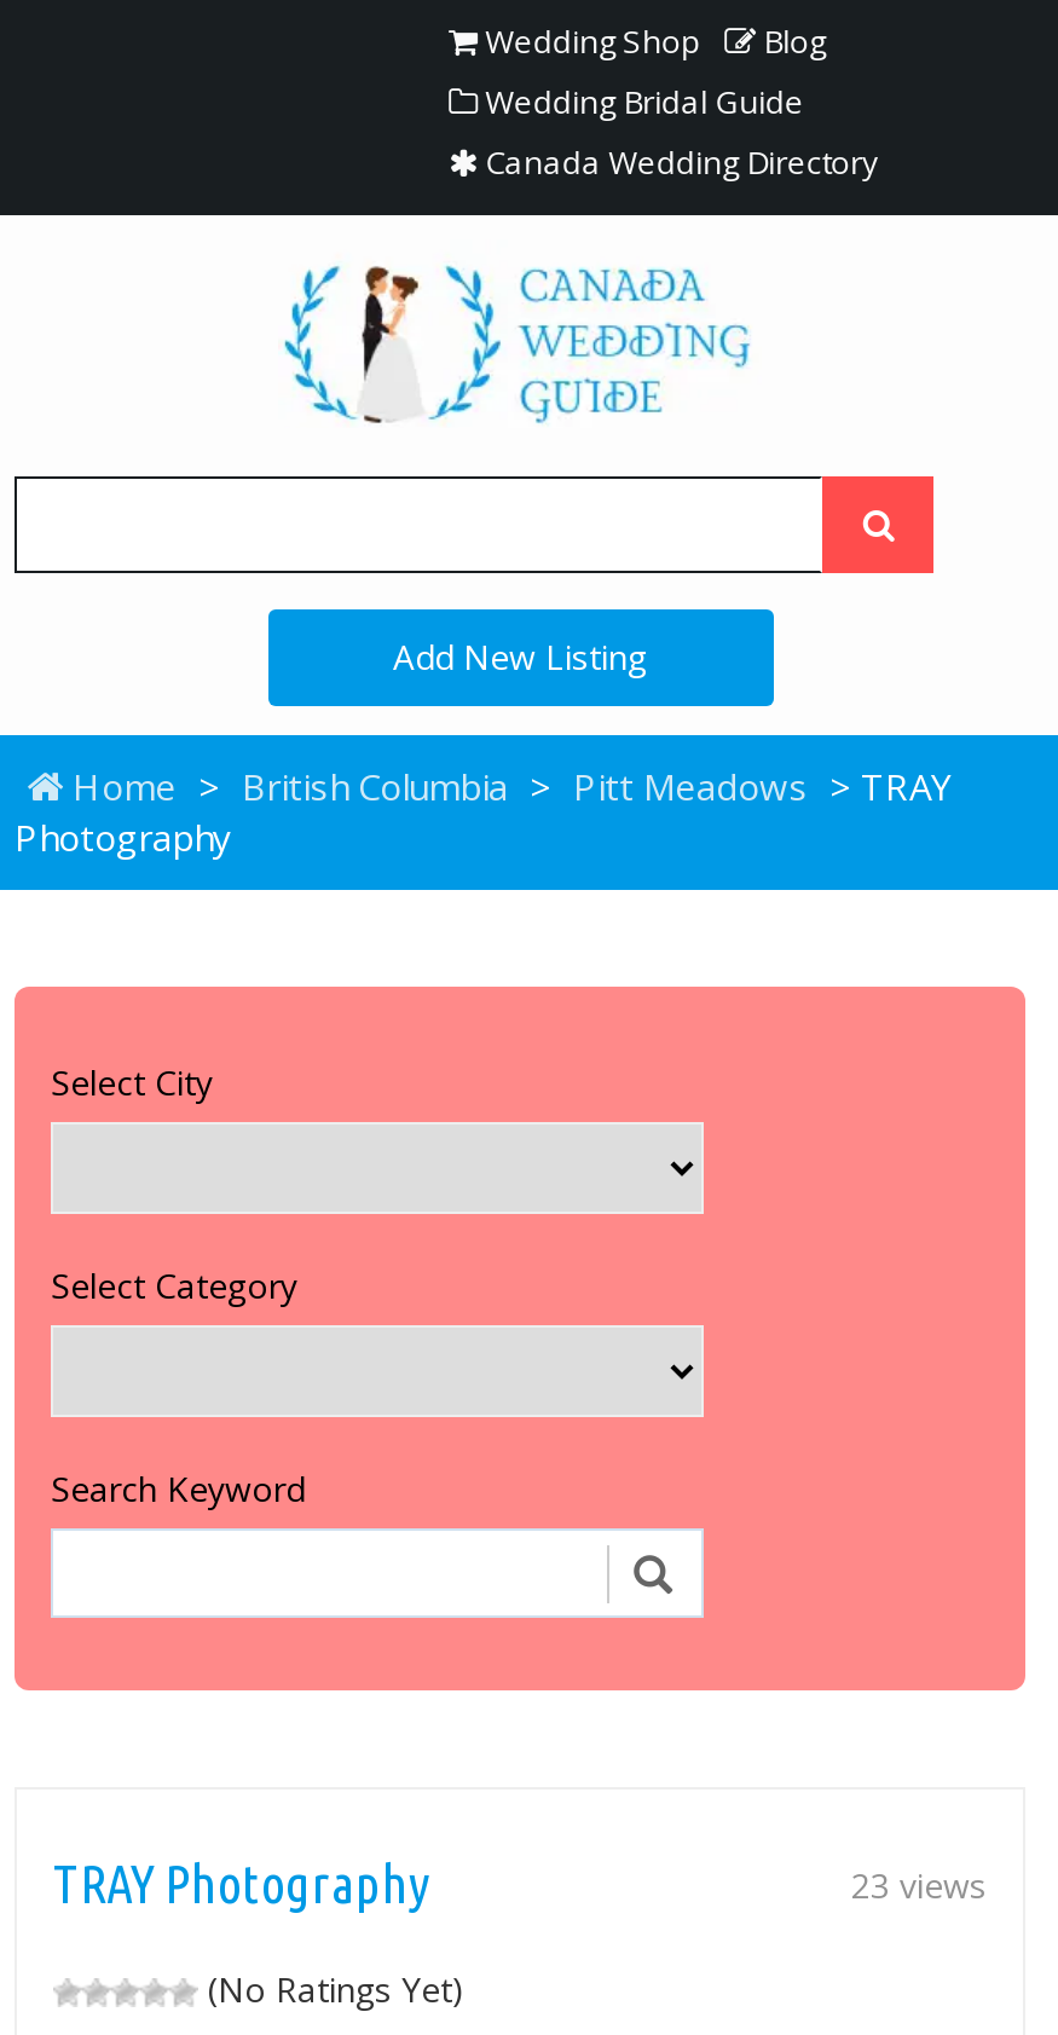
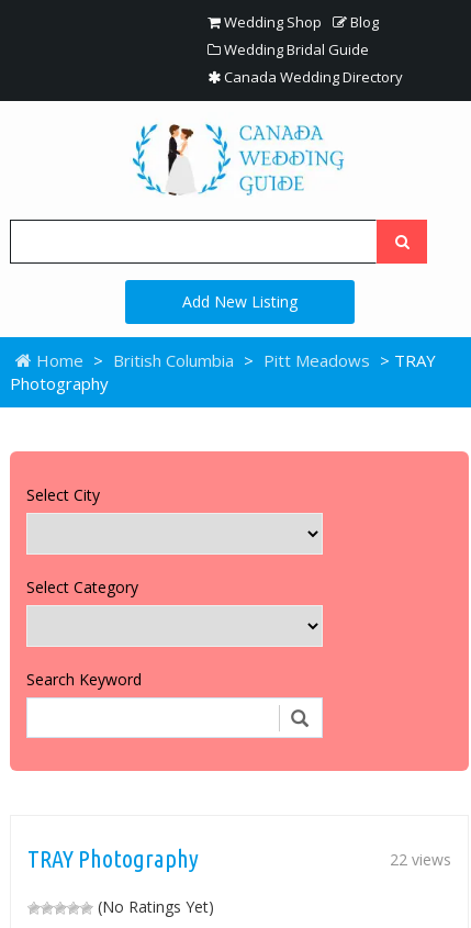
[851,1862,987,1908] 23 views -> [390,849,451,870] 22 views

